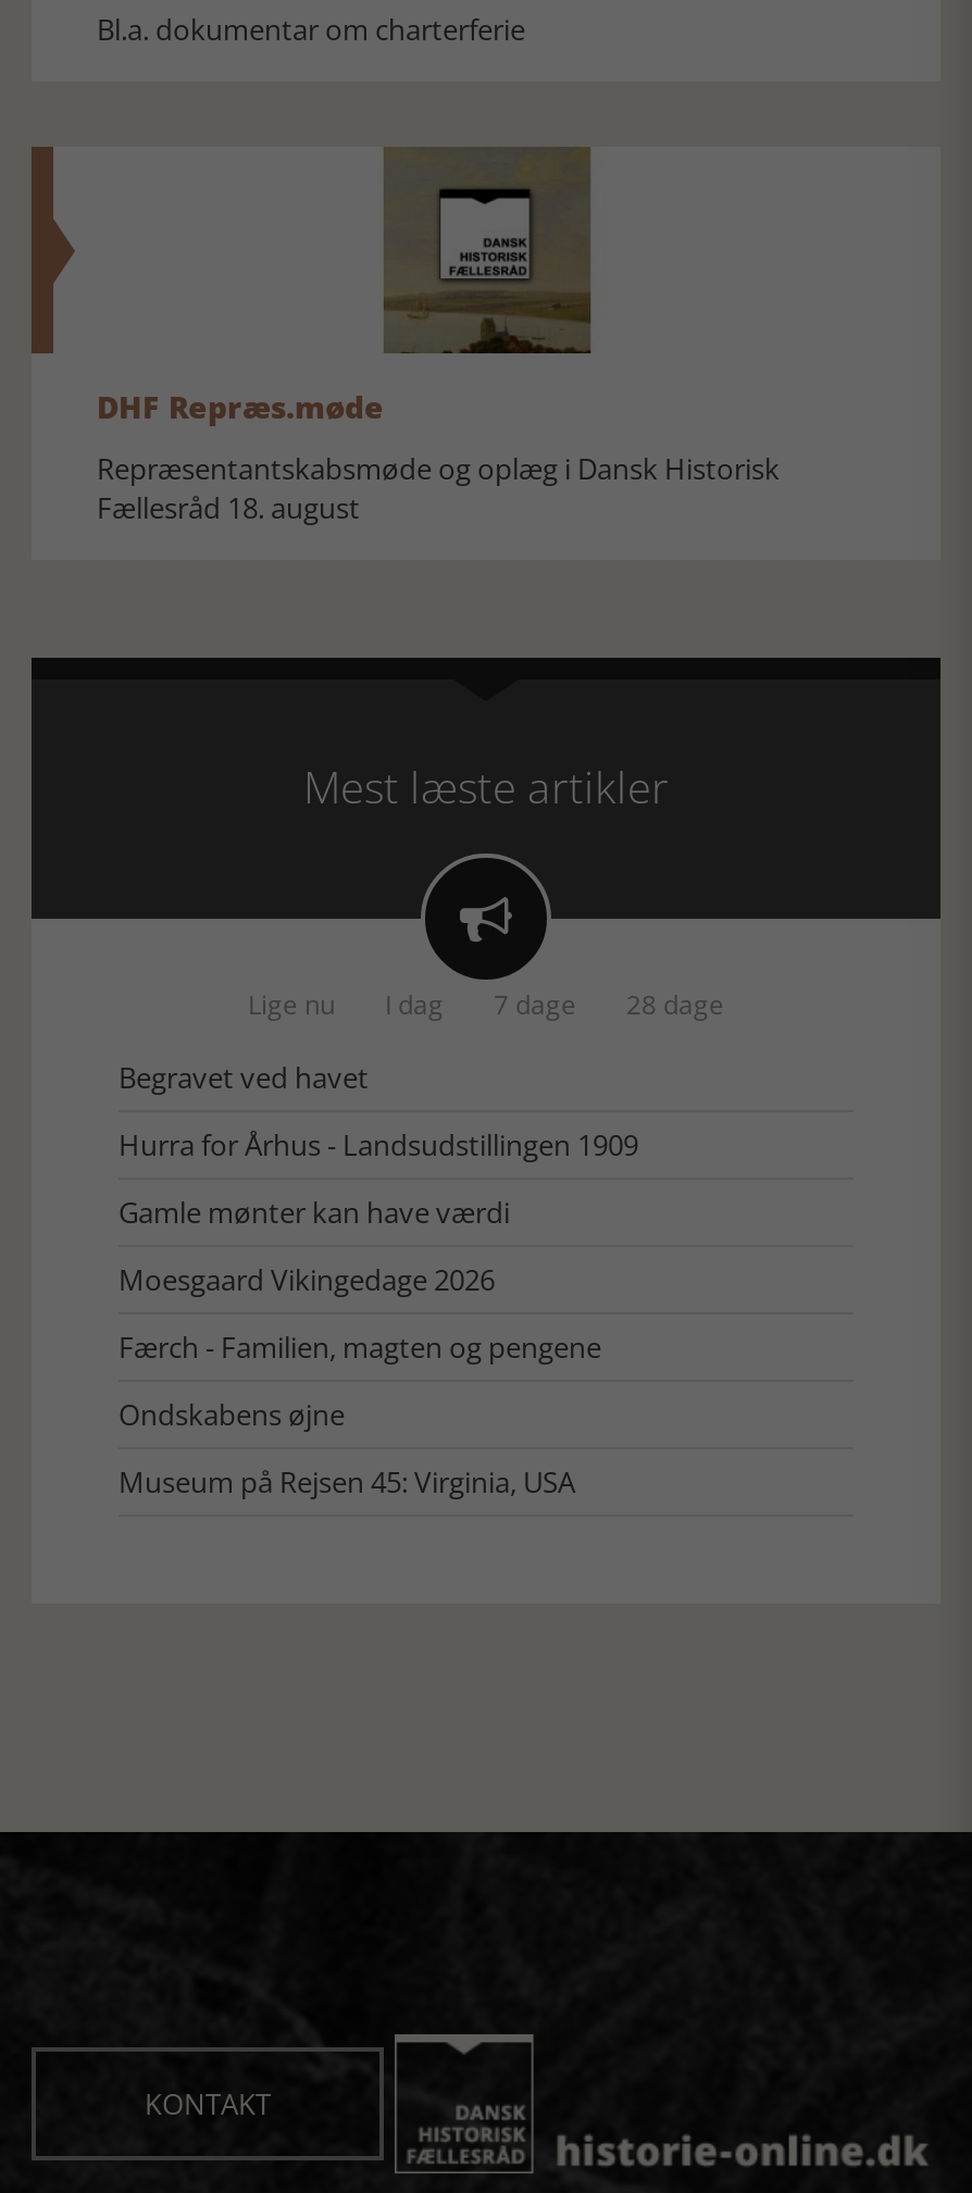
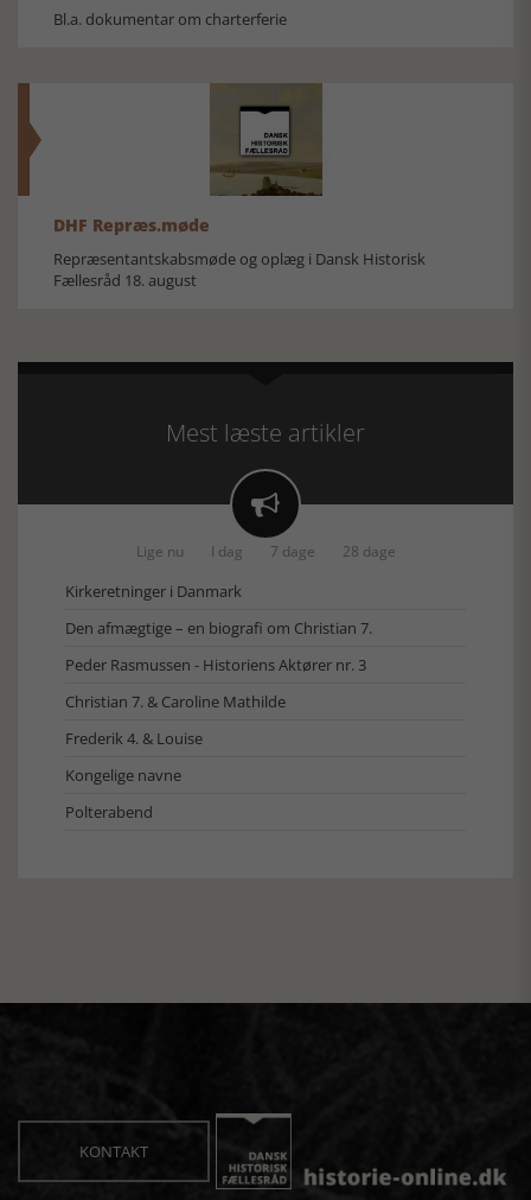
[119,1058,369,1097] Begravet ved havet -> [65,581,242,602] Kirkeretninger i Danmark
[119,1126,638,1165] Hurra for Århus - Landsudstillingen 1909 -> [65,617,372,639] Den afmægtige – en biografi om Christian 7.
[119,1193,510,1232] Gamle mønter kan have værdi -> [65,654,366,676] Peder Rasmussen - Historiens Aktører nr. 3
[119,1261,495,1300] Moesgaard Vikingedage 2026 -> [65,691,286,712] Christian 7. & Caroline Mathilde
[119,1328,601,1367] Færch - Familien, magten og pengene -> [65,728,203,749] Frederik 4. & Louise
[119,1395,345,1435] Ondskabens øjne -> [65,765,181,786] Kongelige navne
[119,1463,575,1502] Museum på Rejsen 45: Virginia, USA -> [65,801,153,823] Polterabend

